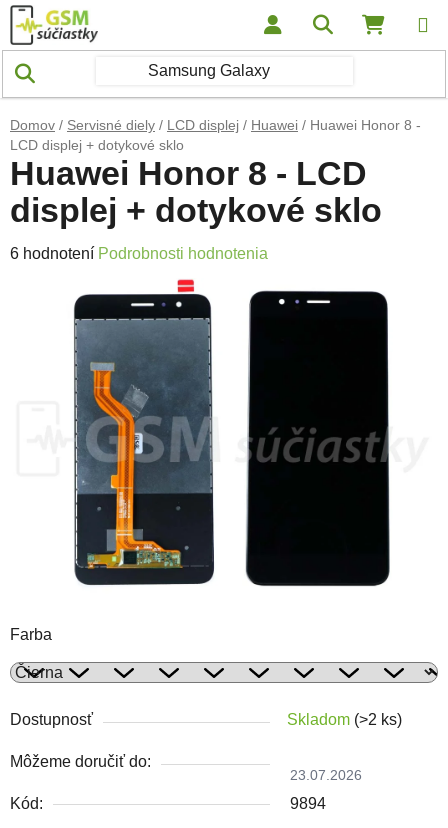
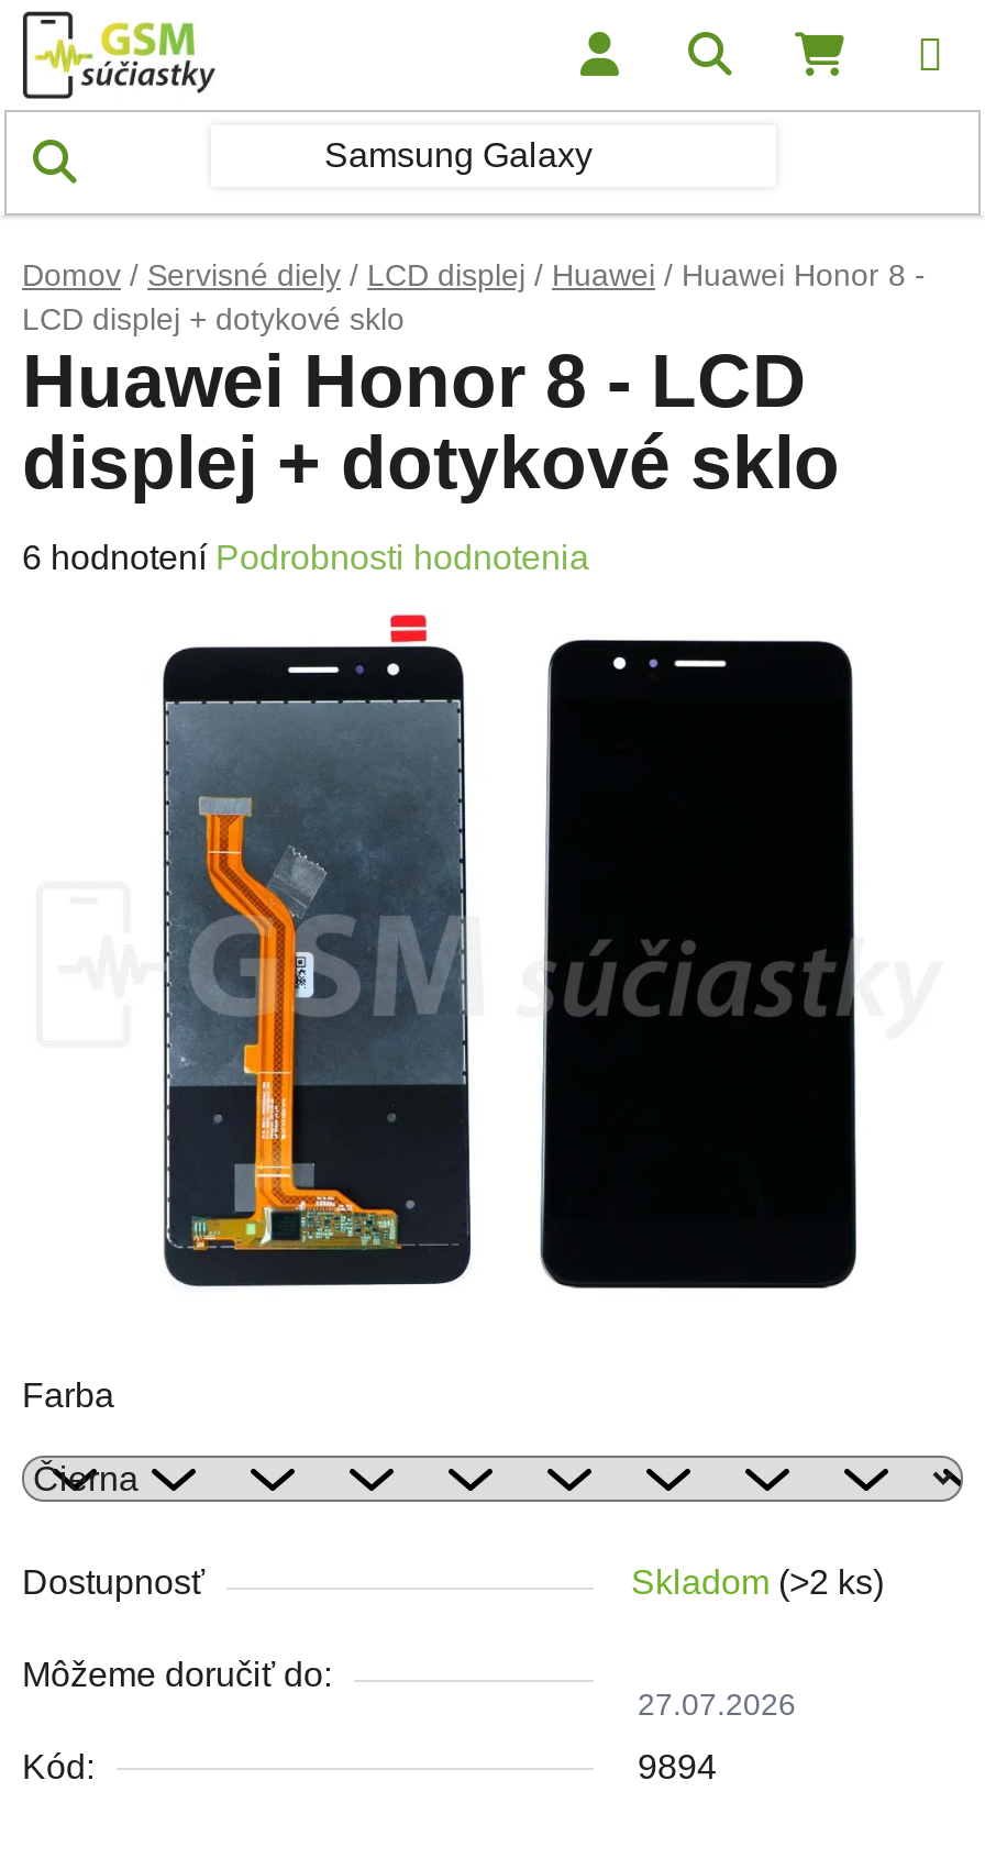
[290,767,362,783] 23.07.2026 -> [638,1686,796,1721] 27.07.2026

